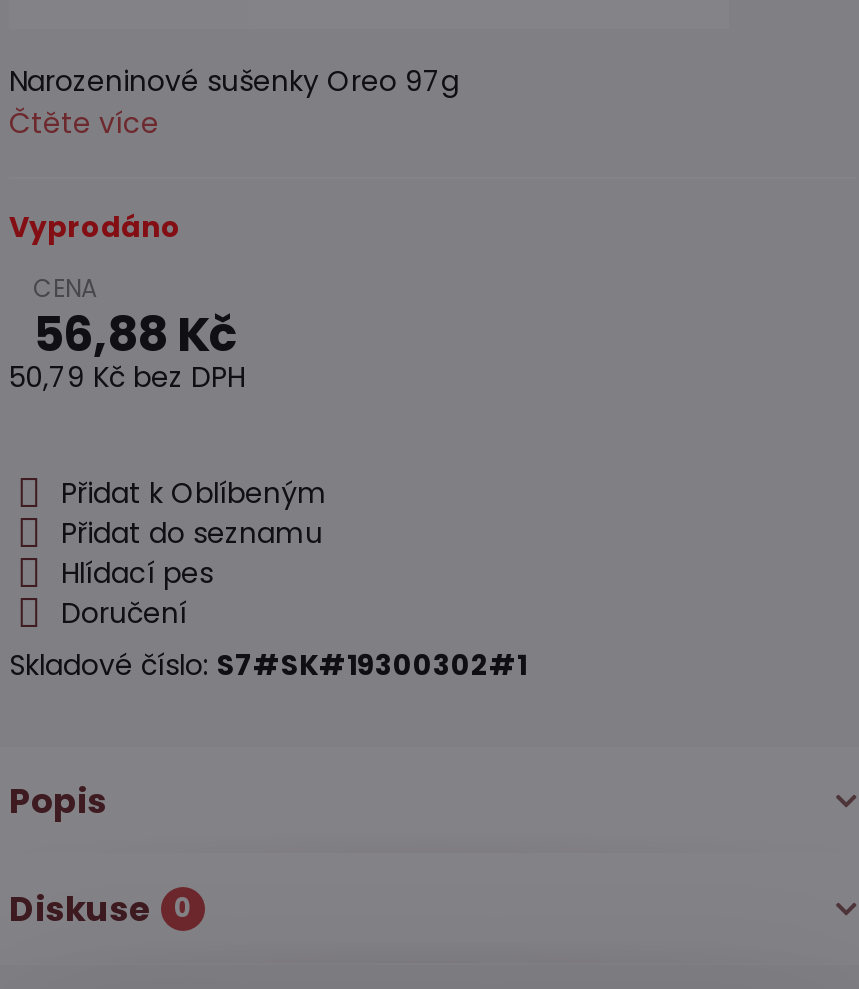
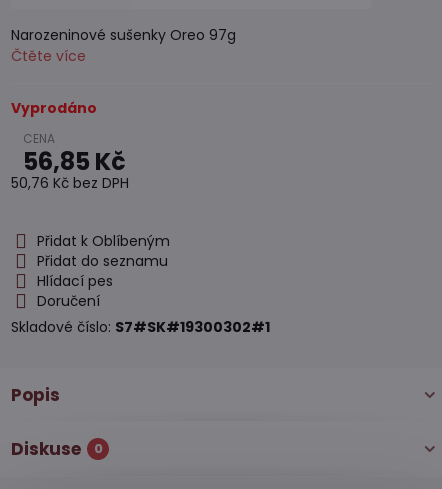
[33,301,239,367] 56,88 Kč -> [23,145,126,178] 56,85 Kč
[9,357,245,397] 50,79 Kč bez DPH -> [11,173,129,193] 50,76 Kč bez DPH

